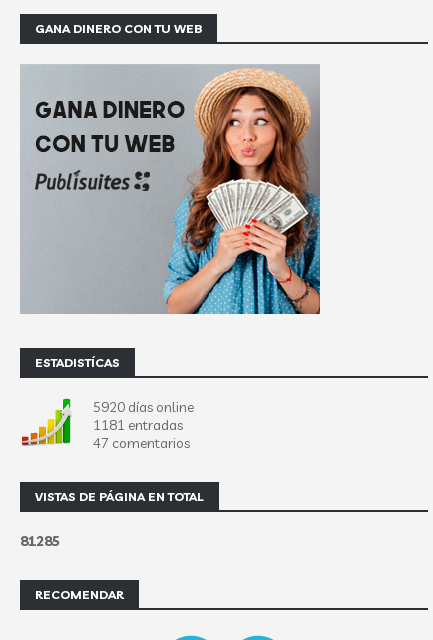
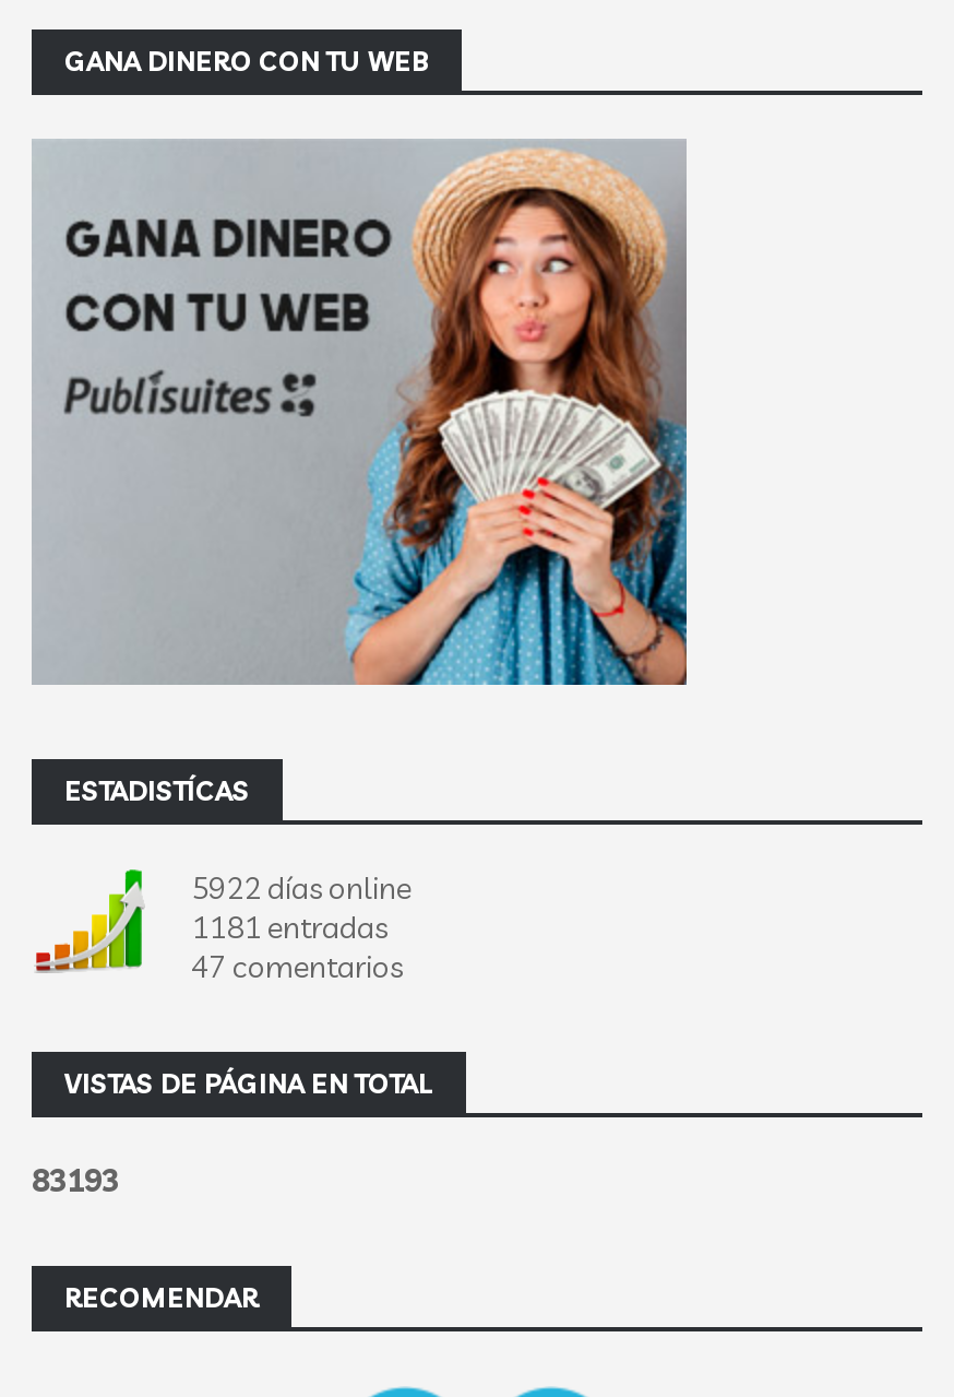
[93,398,194,416] 5920 días online -> [191,868,412,908] 5922 días online
[20,532,60,550] 81285 -> [32,1161,119,1200] 83193

